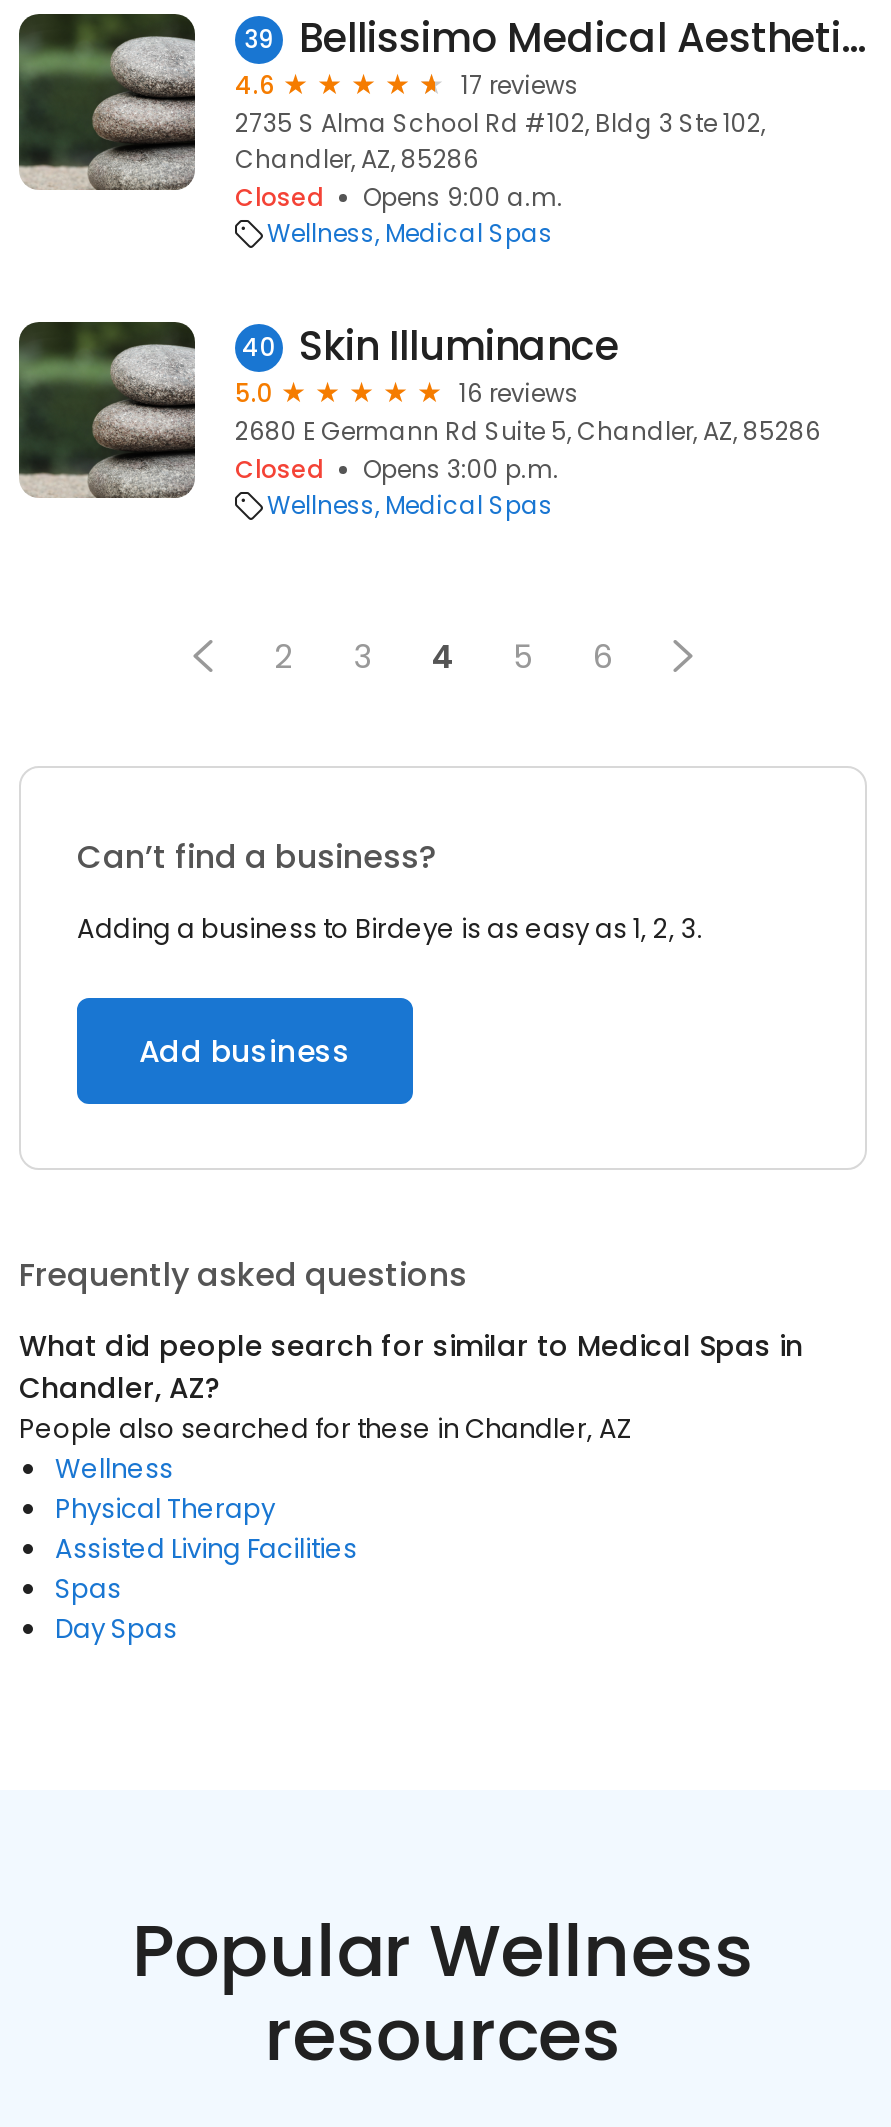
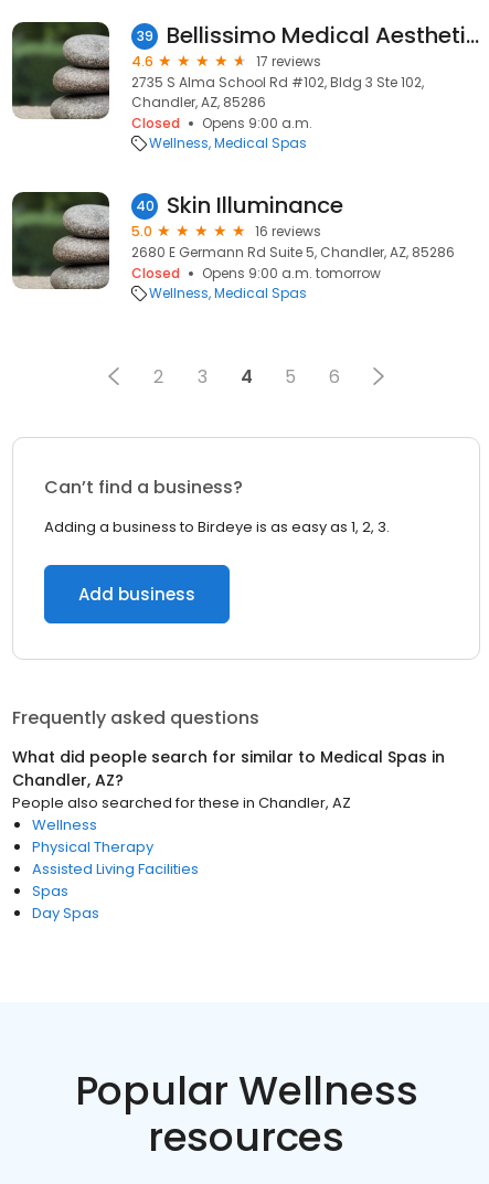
[363,452,559,486] Opens 3:00 p.m. -> [202,264,381,282] Opens 9:00 a.m. tomorrow

